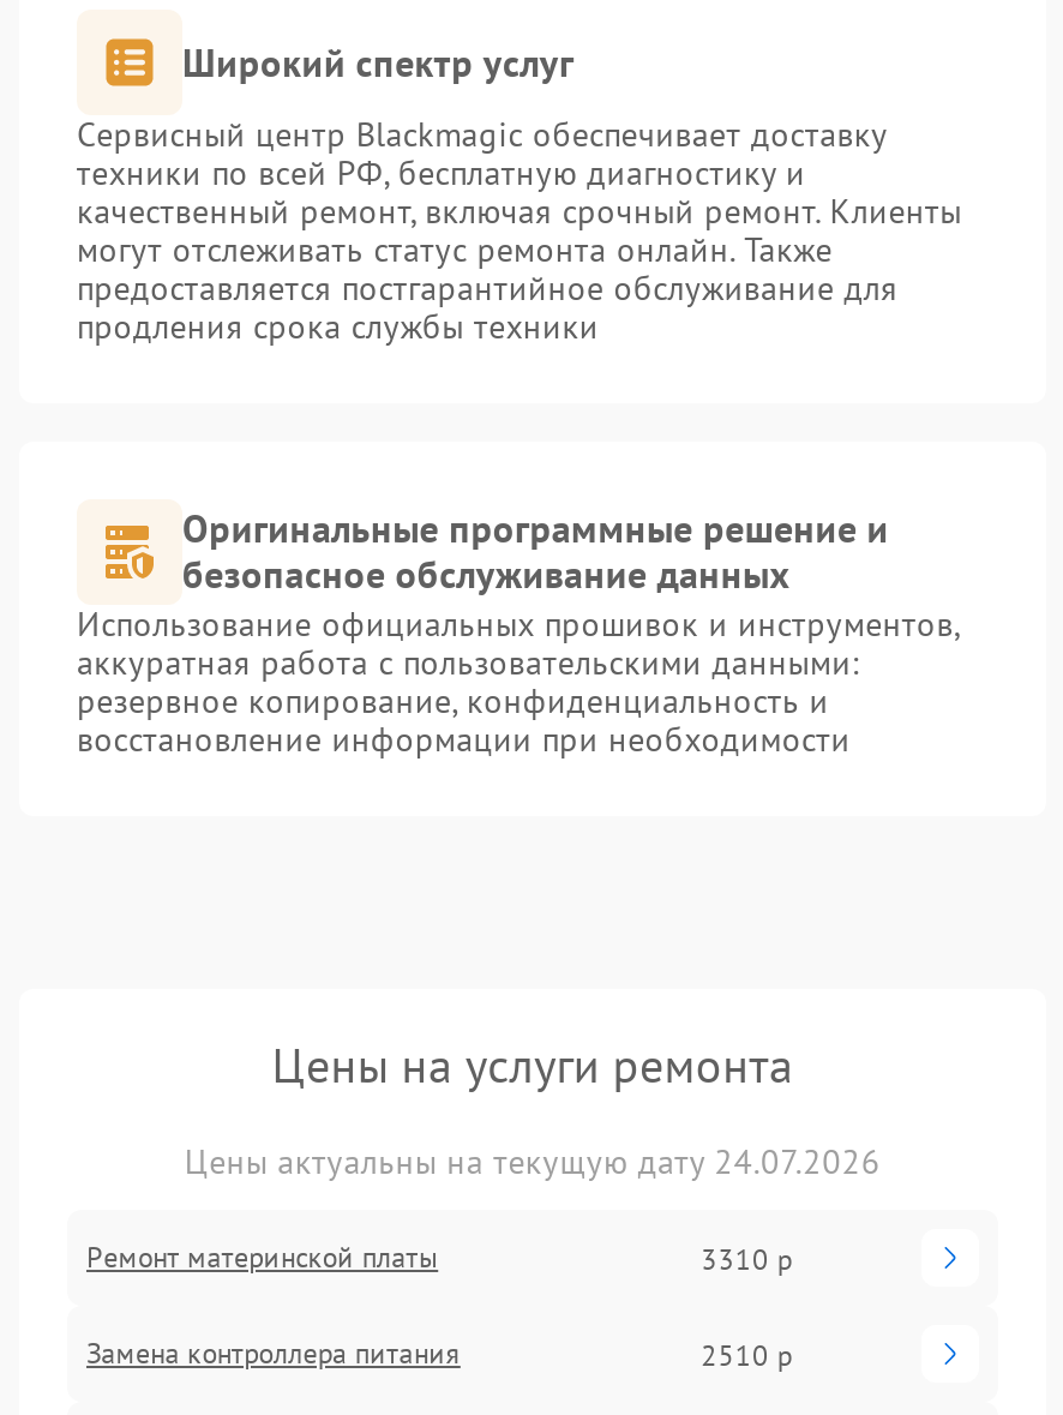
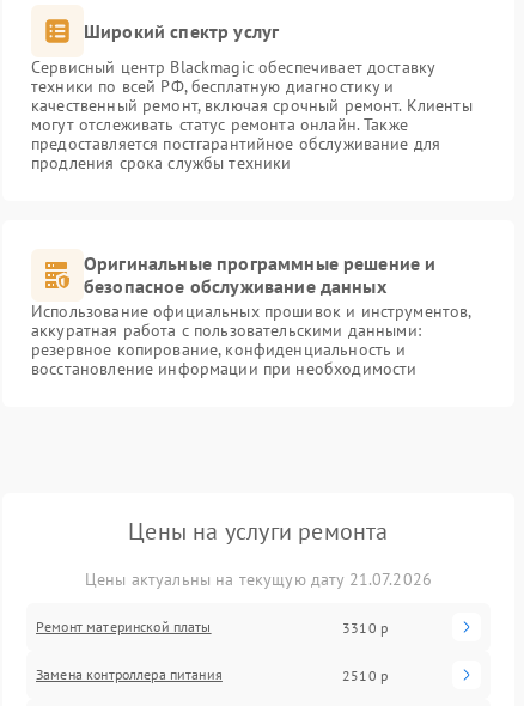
[185,1140,881,1183] Цены актуальны на текущую дату 24.07.2026 -> [85,568,432,590] Цены актуальны на текущую дату 21.07.2026

